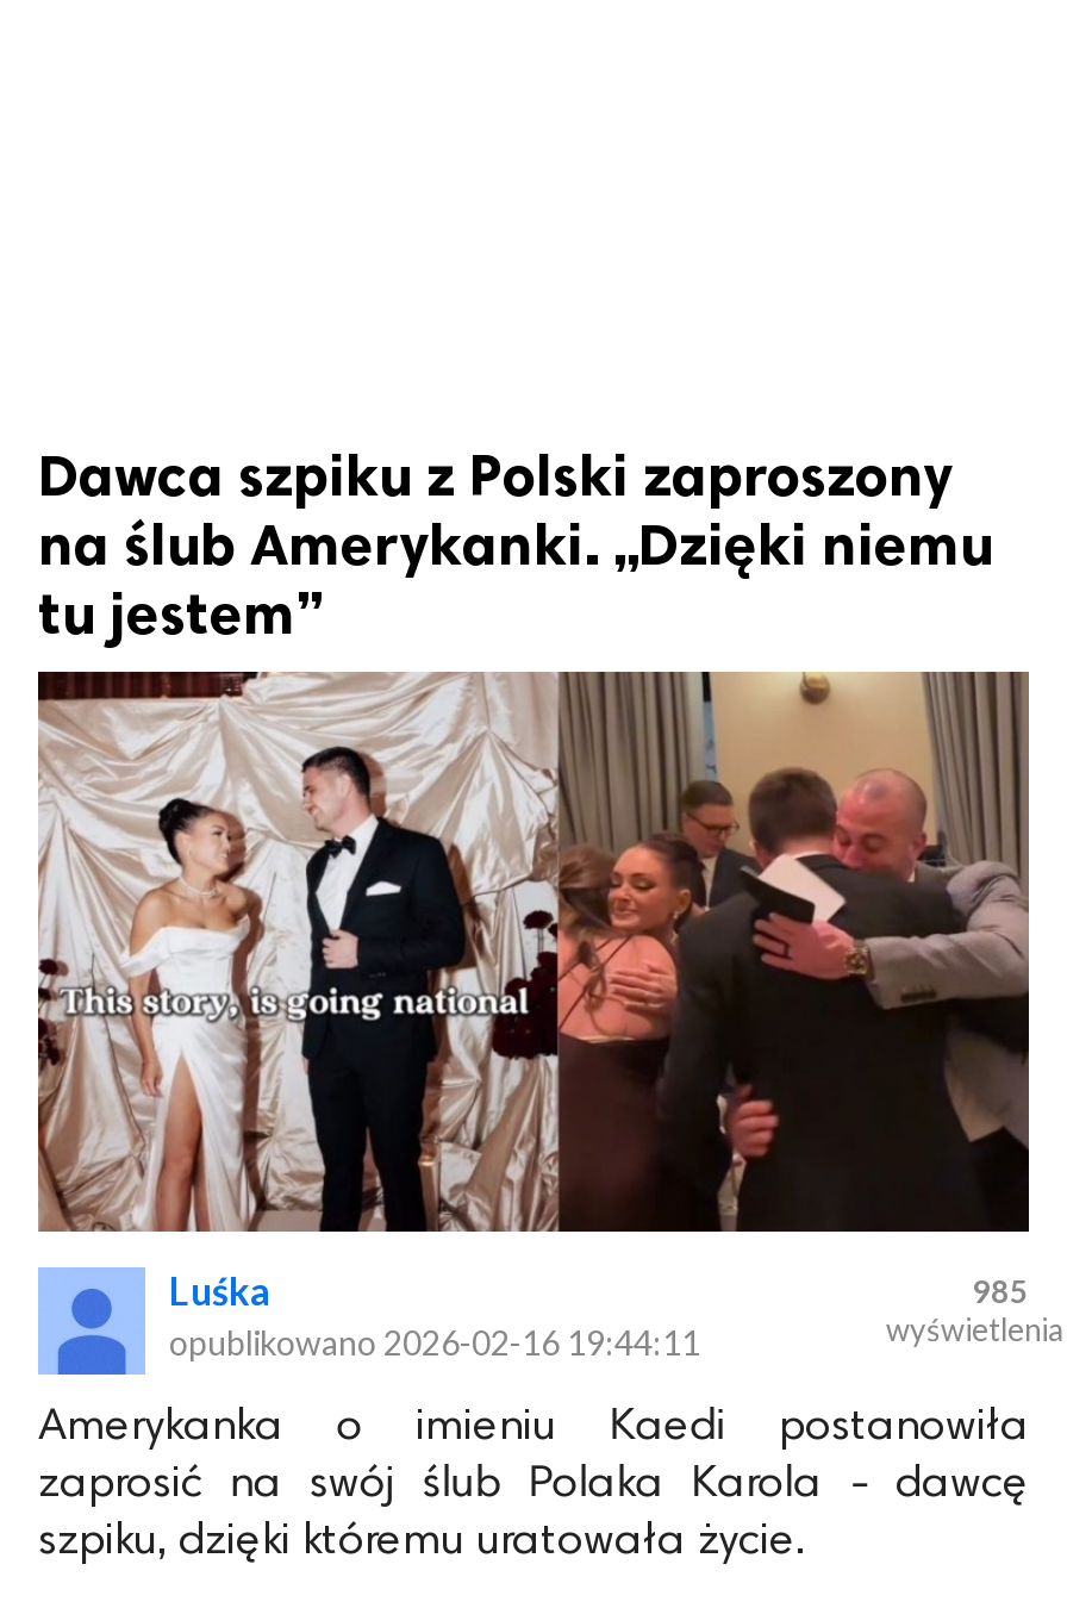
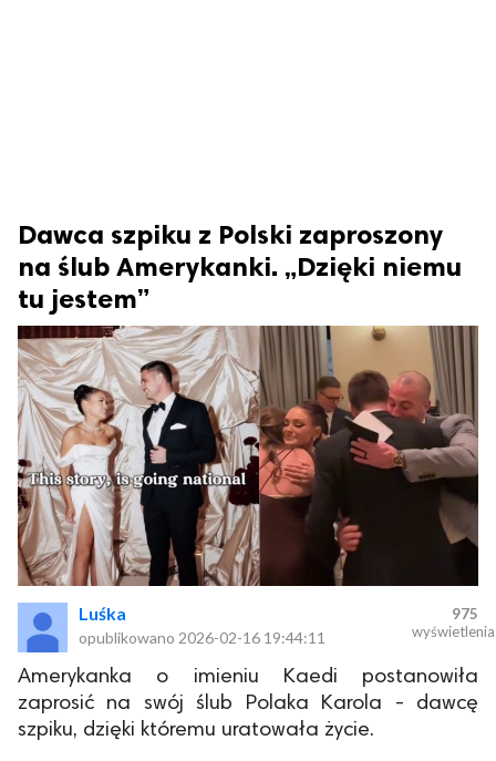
[972,1271,1029,1310] 985 -> [452,604,478,622] 975

